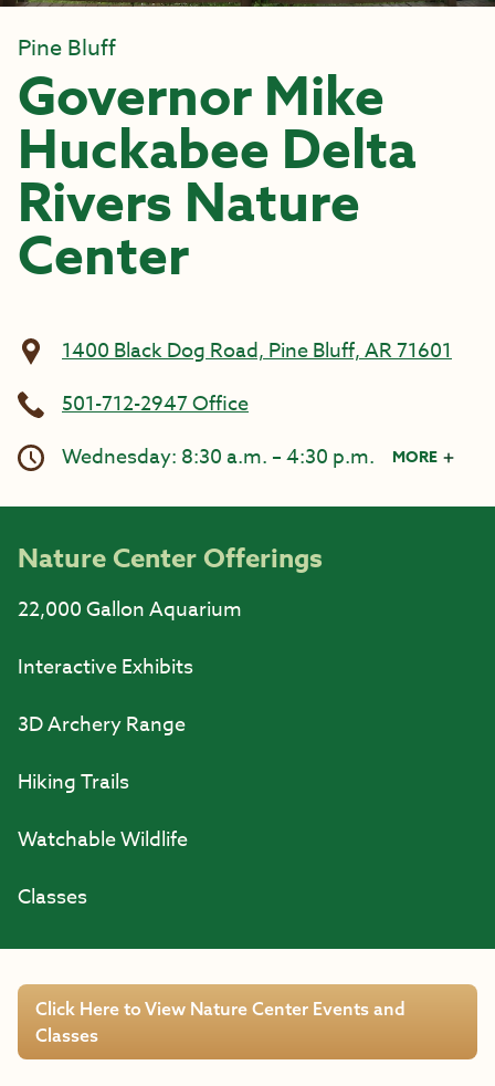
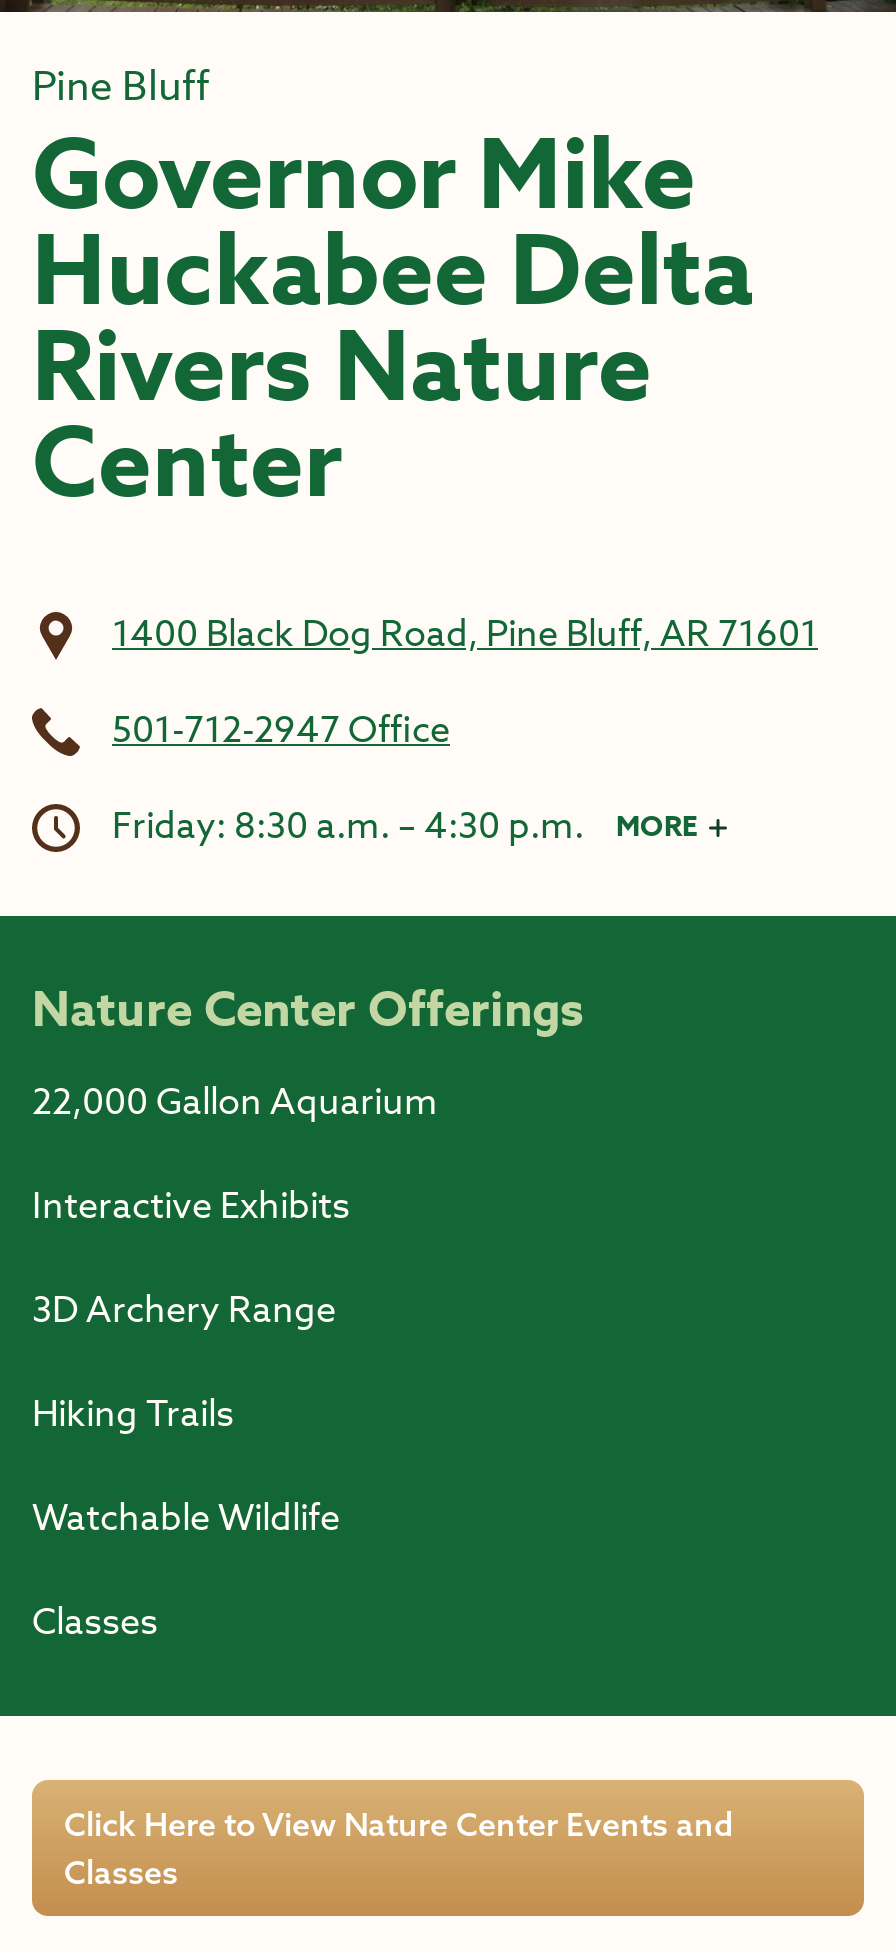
[62,443,375,473] Wednesday: 8:30 a.m. – 4:30 p.m. -> [112,801,584,855] Friday: 8:30 a.m. – 4:30 p.m.

